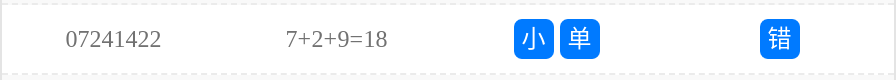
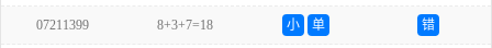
[66,25,162,53] 07241422 -> [36,17,89,33] 07211399
[286,25,388,53] 7+2+9=18 -> [157,17,213,33] 8+3+7=18

